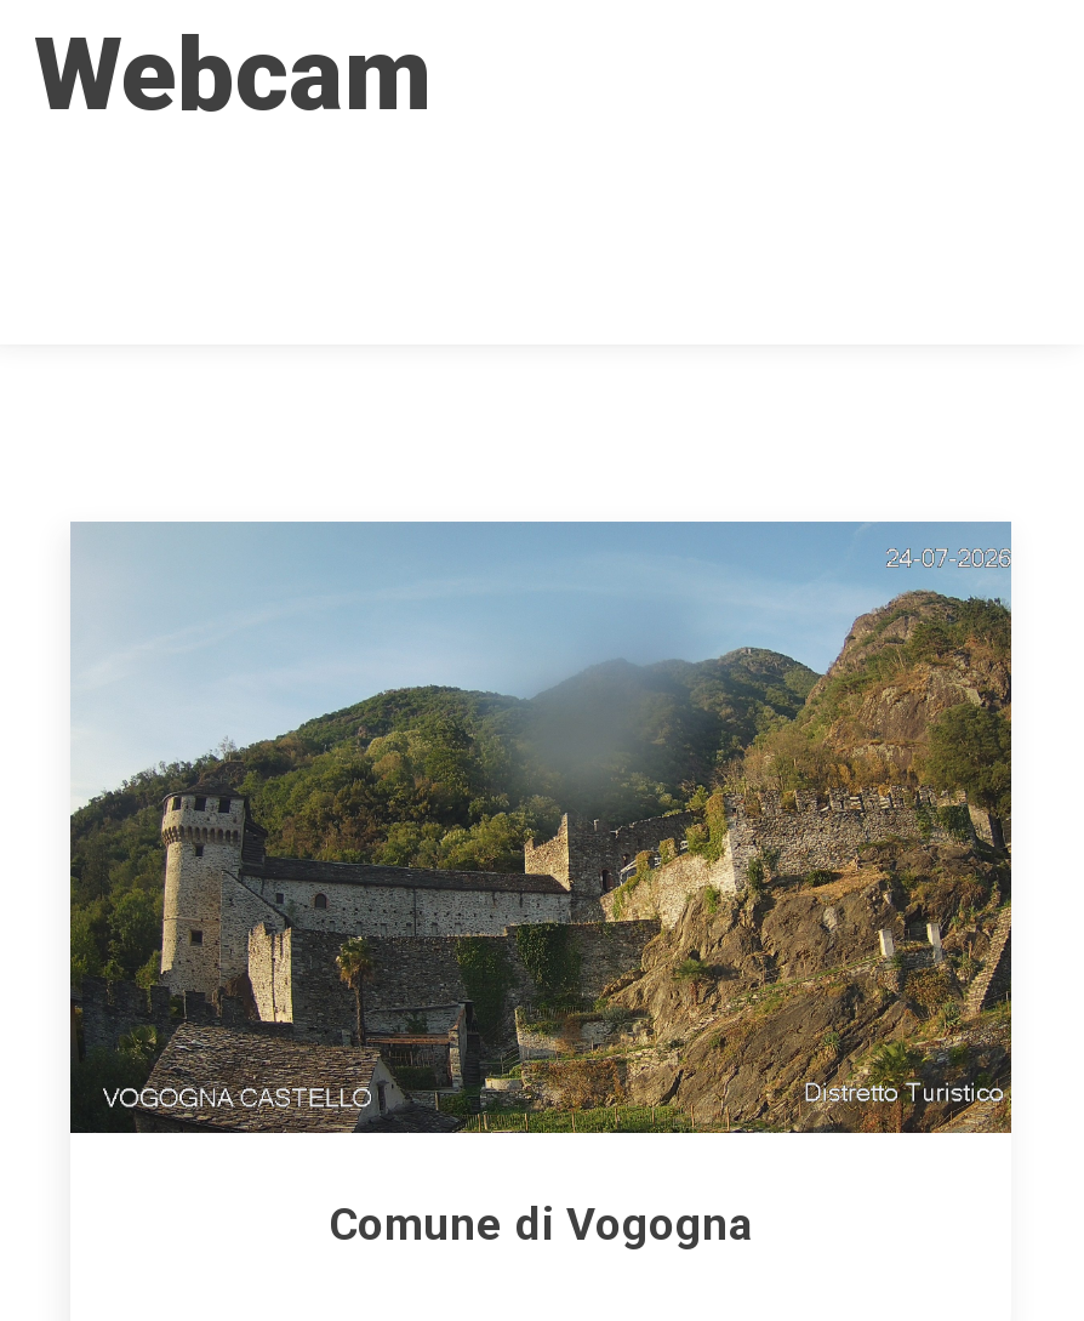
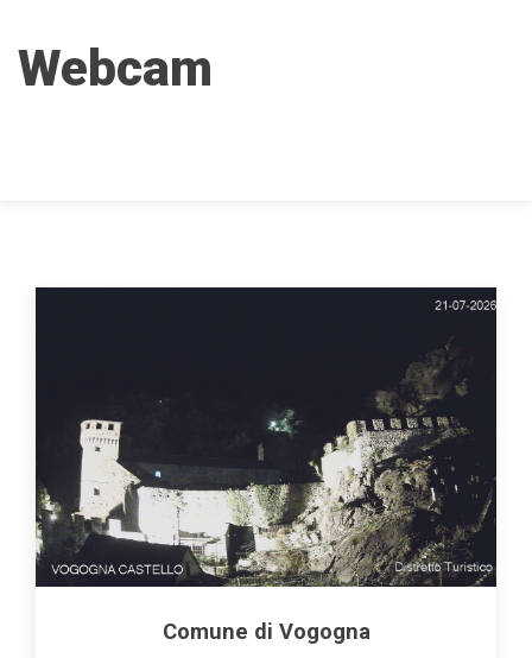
[68,522,1014,1135] [image] -> [34,286,498,588] [image]

